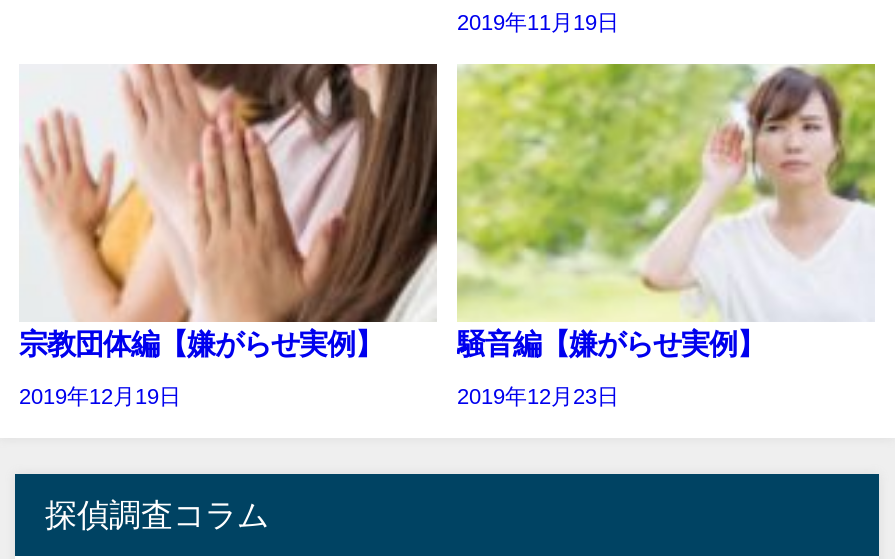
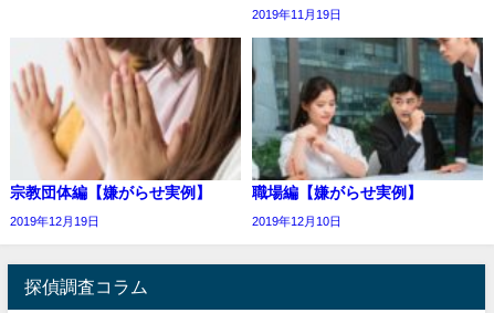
[455,62,877,358] [image] | 騒音編【嫌がらせ実例】 -> [251,36,484,200] [image] | 職場編【嫌がらせ実例】
[457,384,619,408] 2019年12月23日 -> [252,215,341,228] 2019年12月10日

